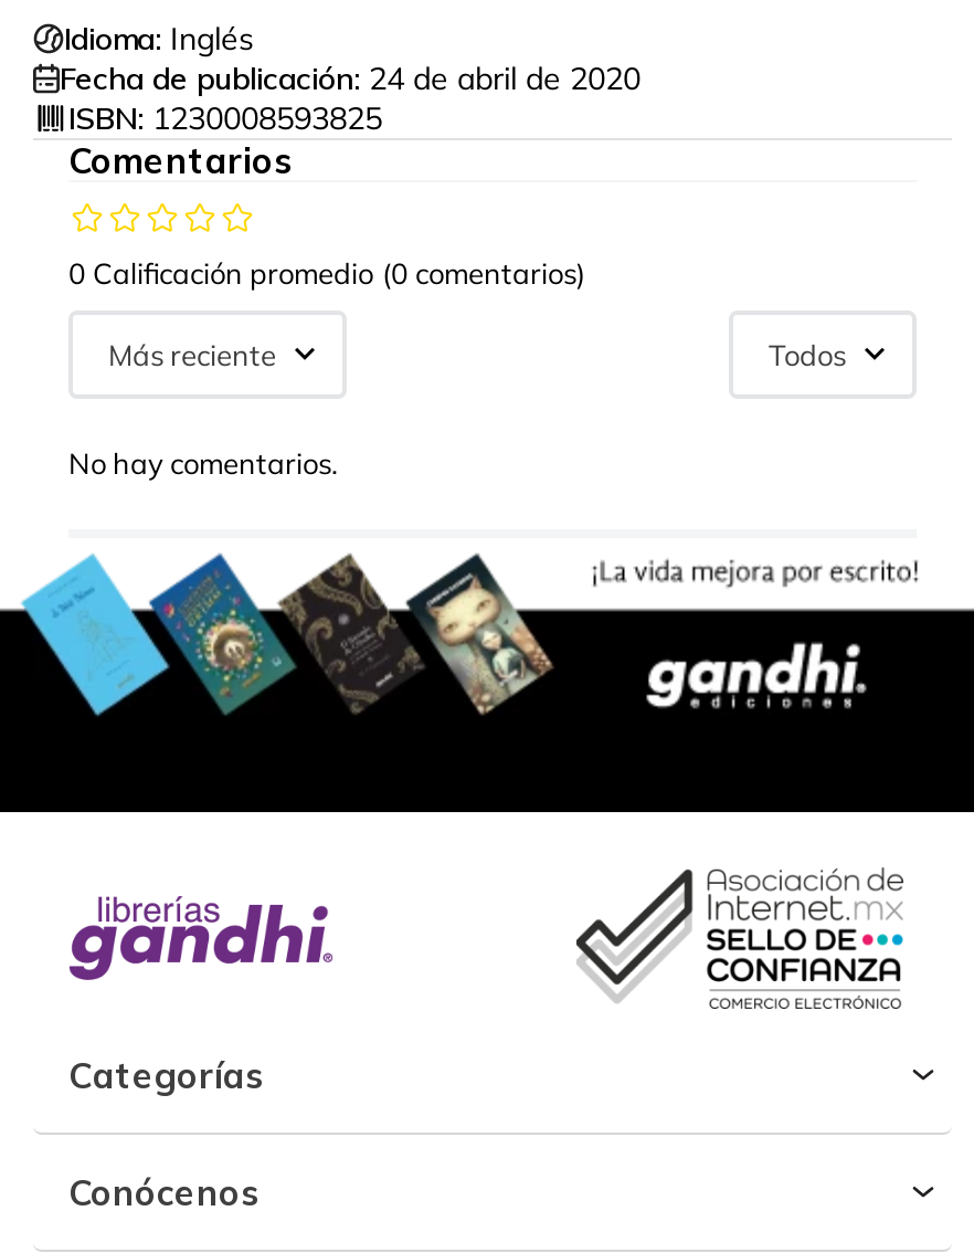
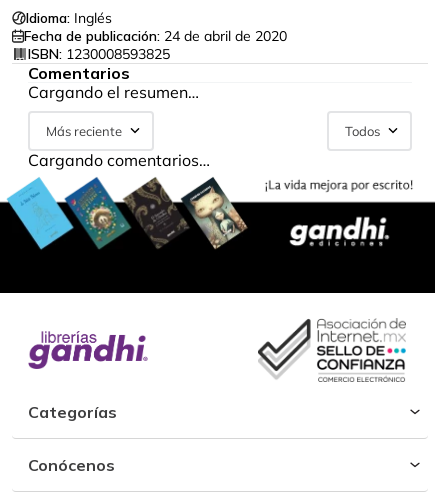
[68,256,585,291] 0 Calificación promedio (0 comentarios) -> [28,82,199,102] Cargando el resumen…
[68,446,338,481] No hay comentarios. -> [28,150,210,170] Cargando comentarios…

